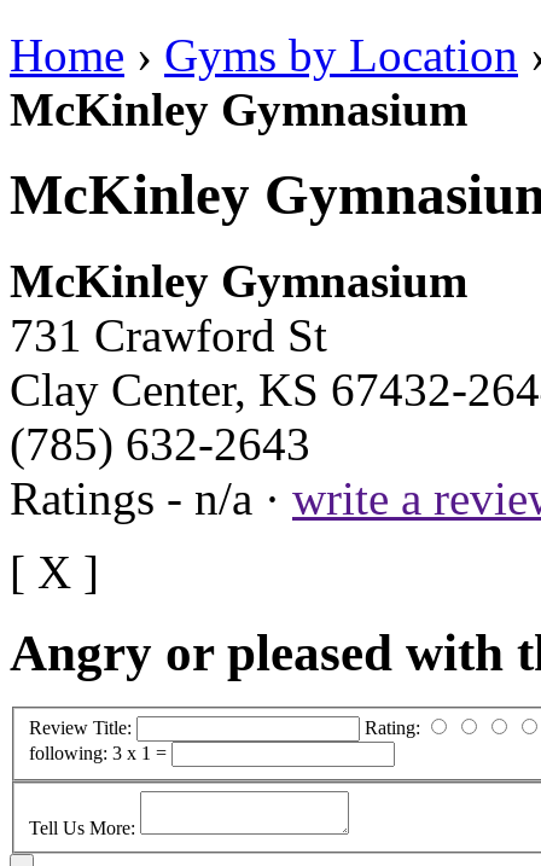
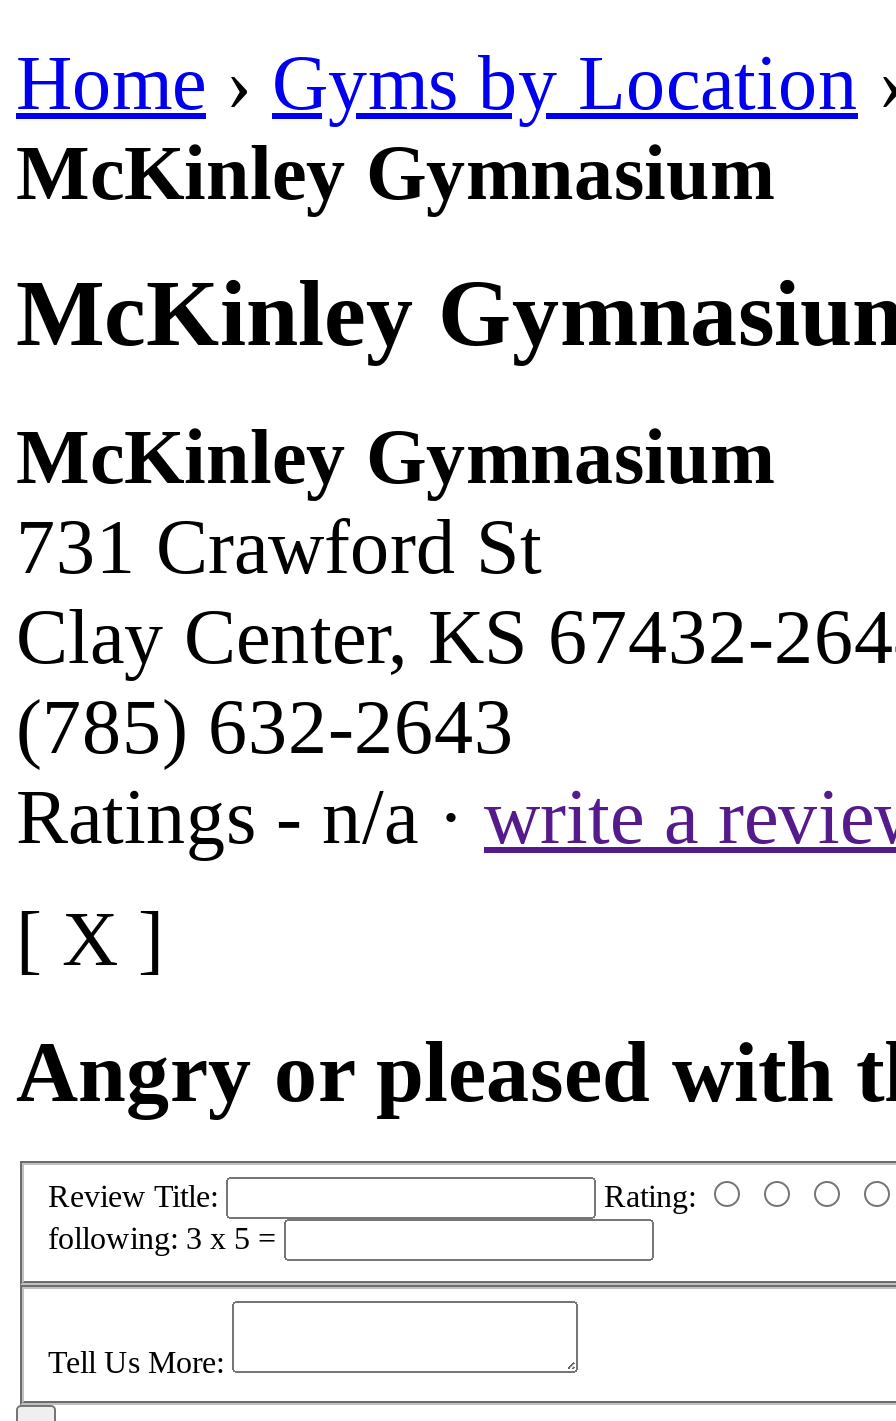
[29,743,171,764] following: 3 x 1 = -> [48,1222,284,1256] following: 3 x 5 =

